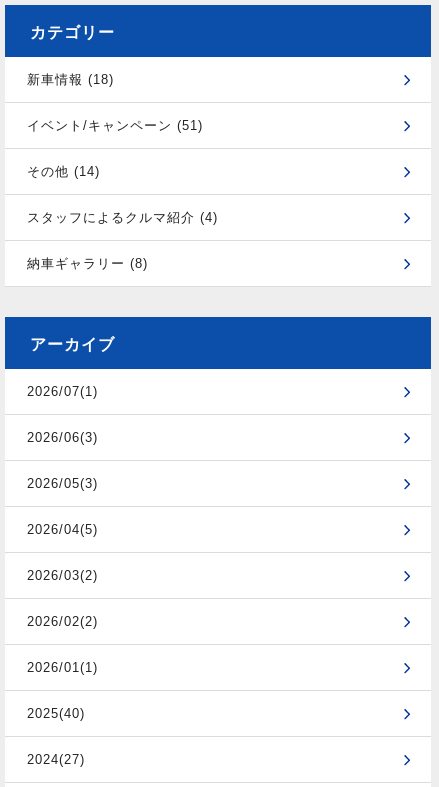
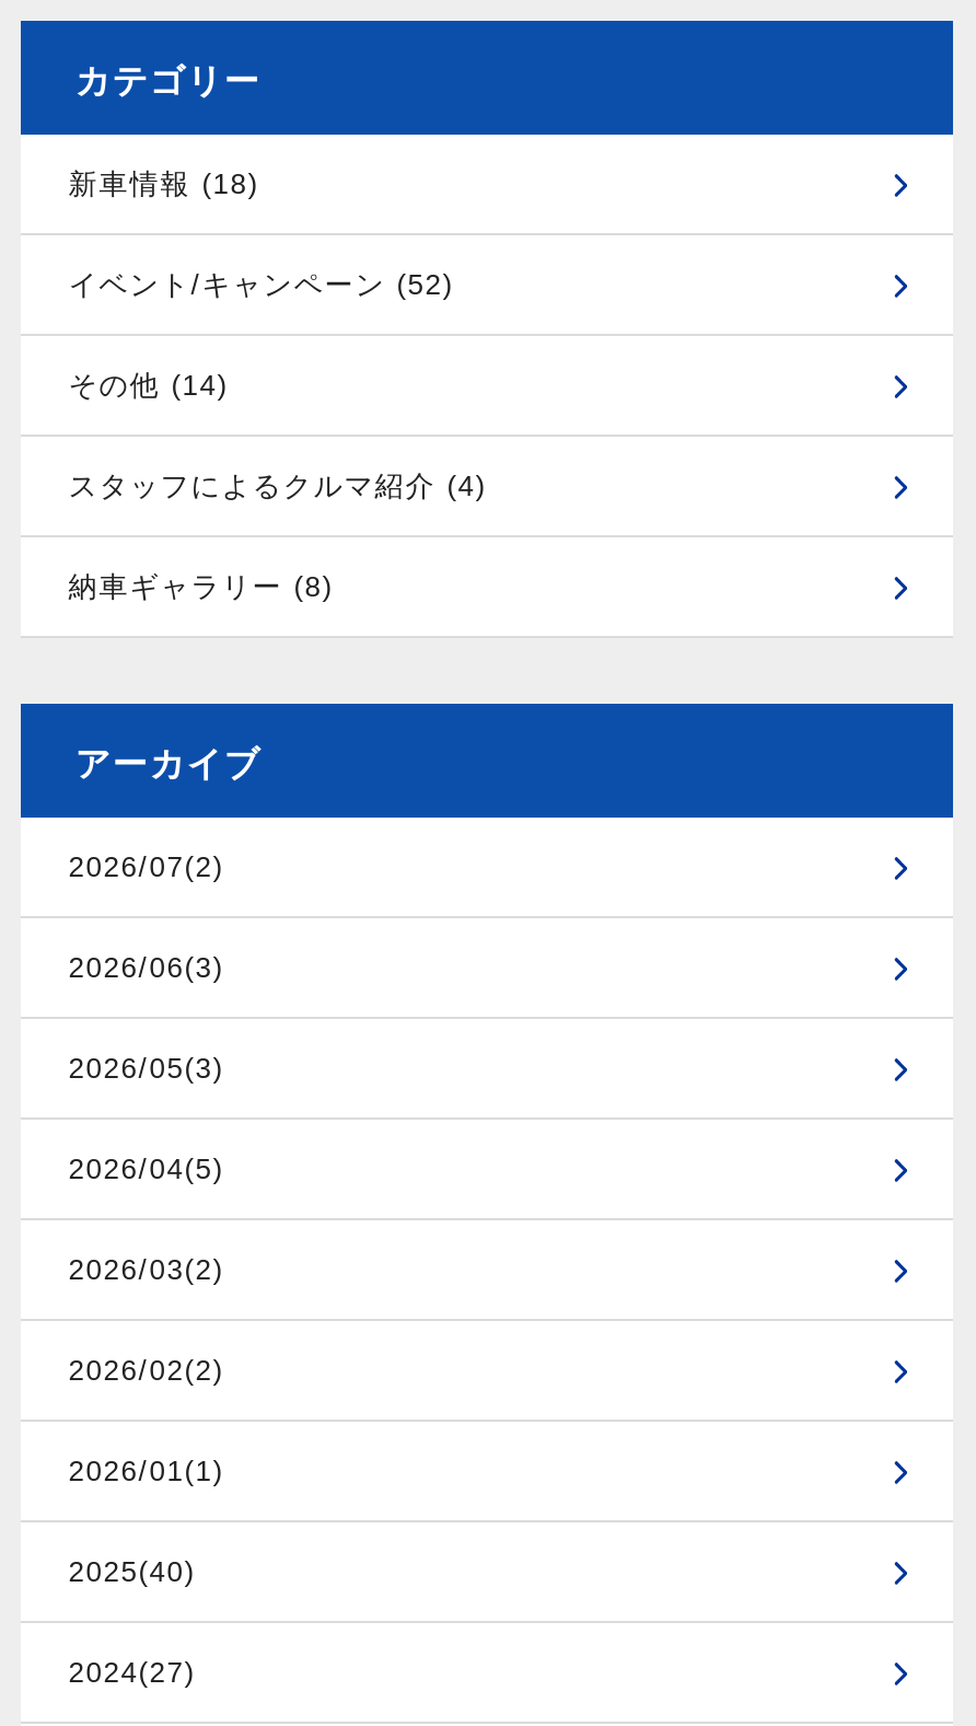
[27,118,203,133] イベント/キャンペーン (51) -> [68,269,454,302] イベント/キャンペーン (52)
[27,384,98,399] 2026/07(1) -> [68,851,224,884] 2026/07(2)

